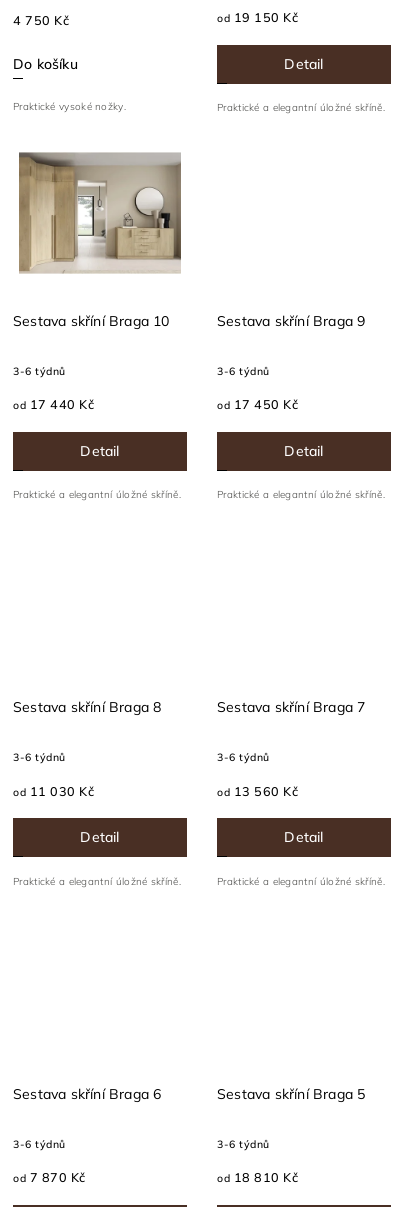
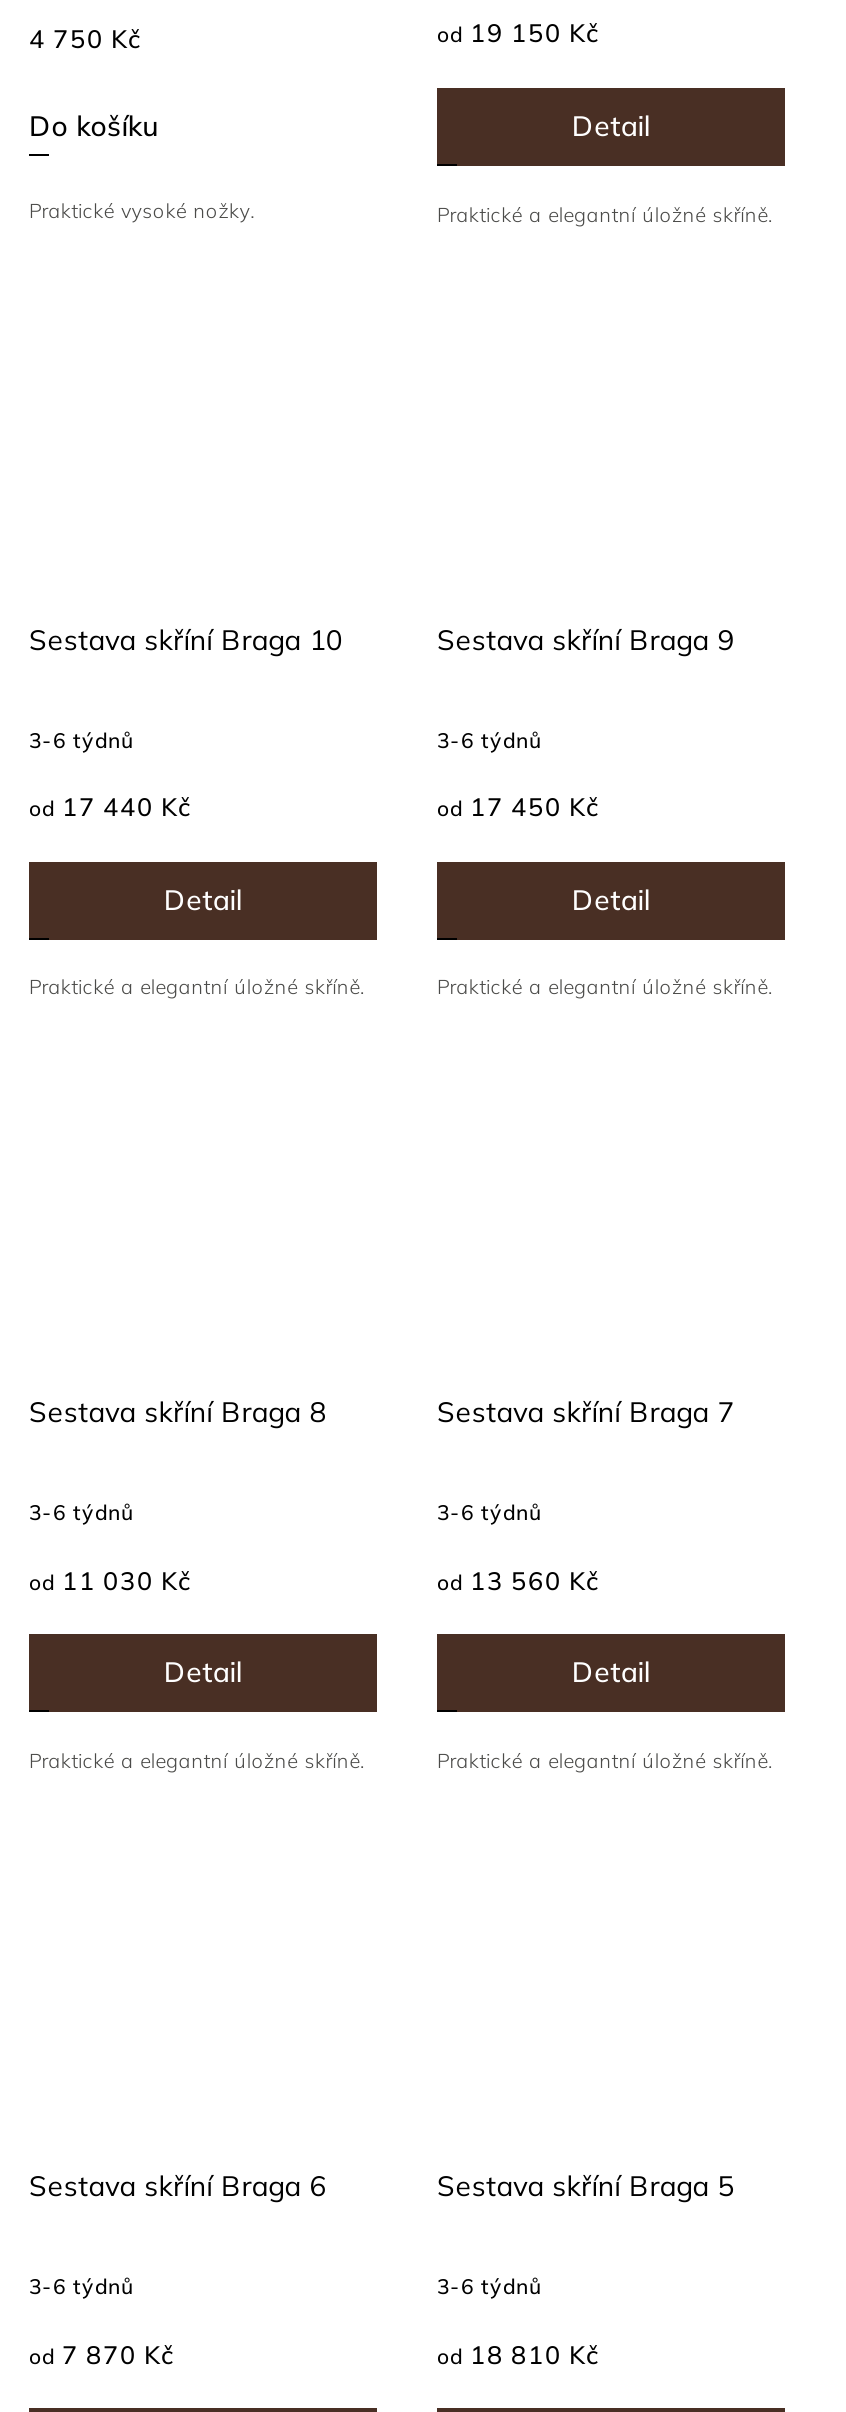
[18,151,182,274] [image] -> none

